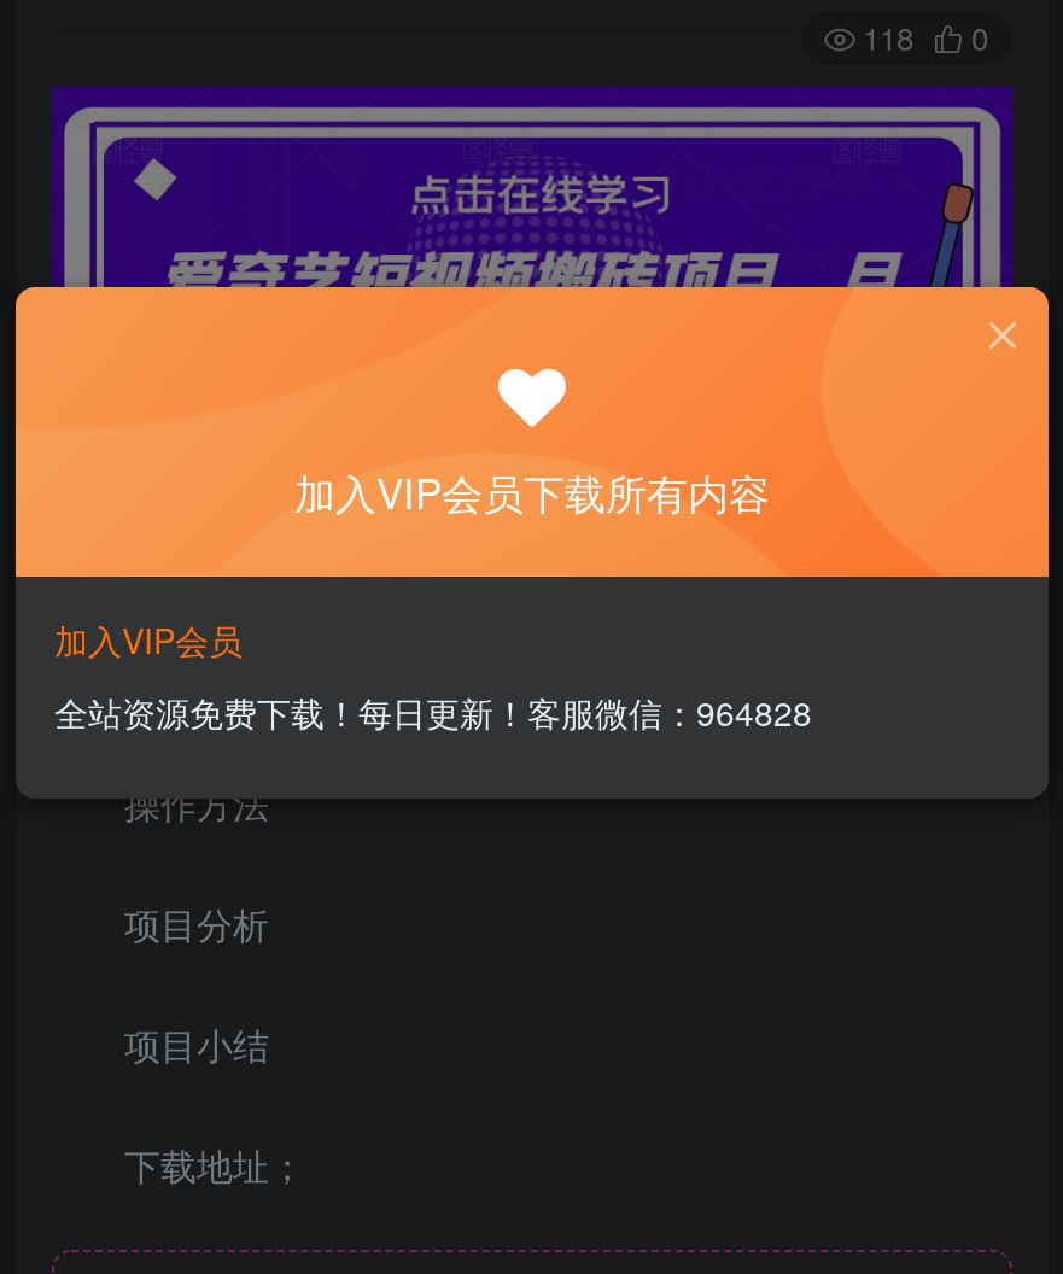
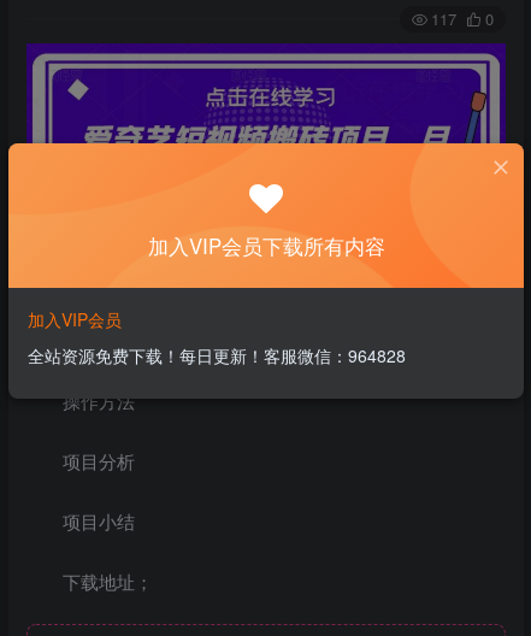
[863,14,988,60] 118 0 -> [431,7,494,30] 117 0

